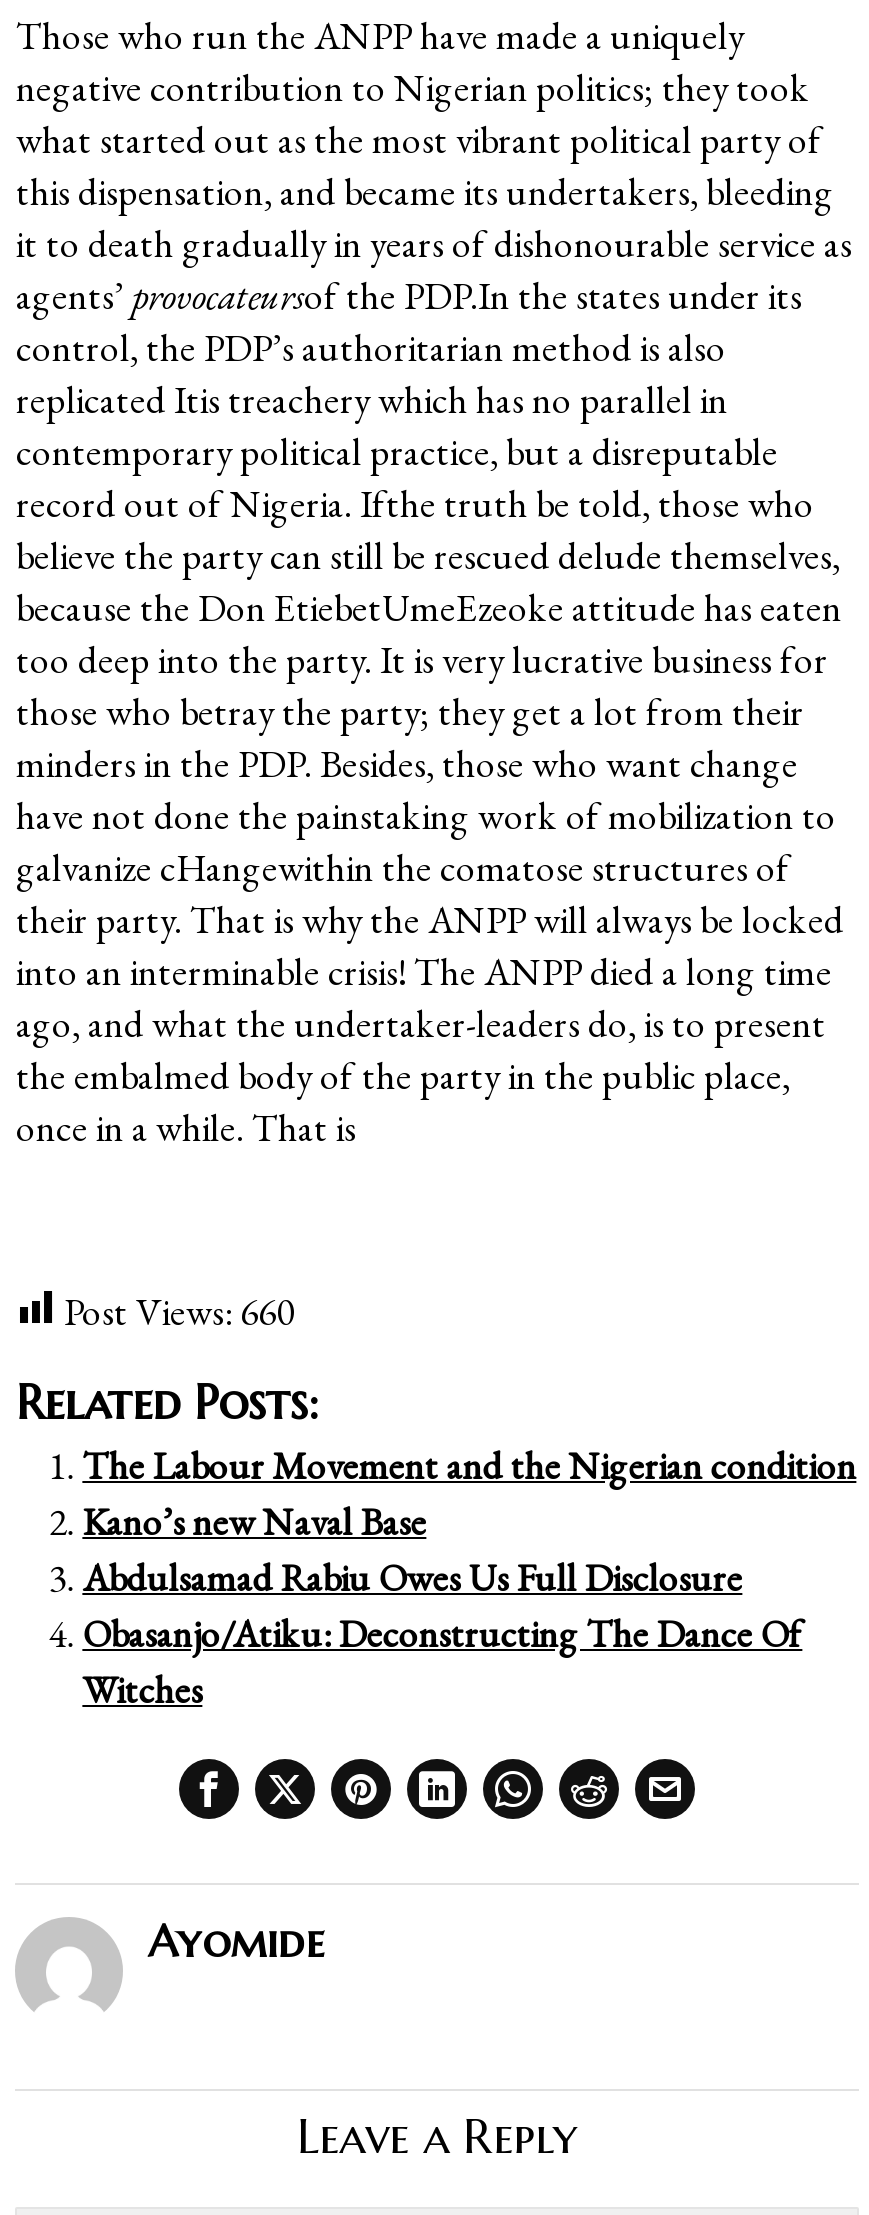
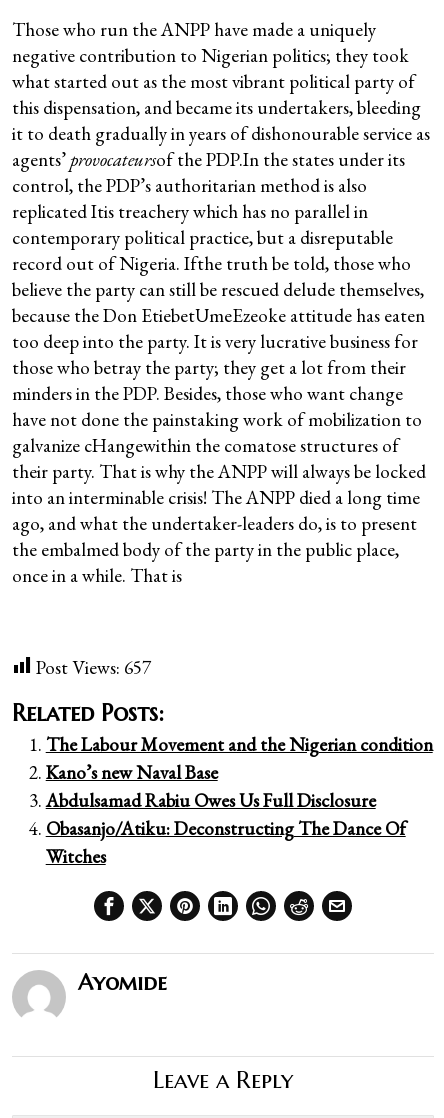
[64,1287,294,1337] Post Views: 660 -> [36,655,151,680] Post Views: 657

